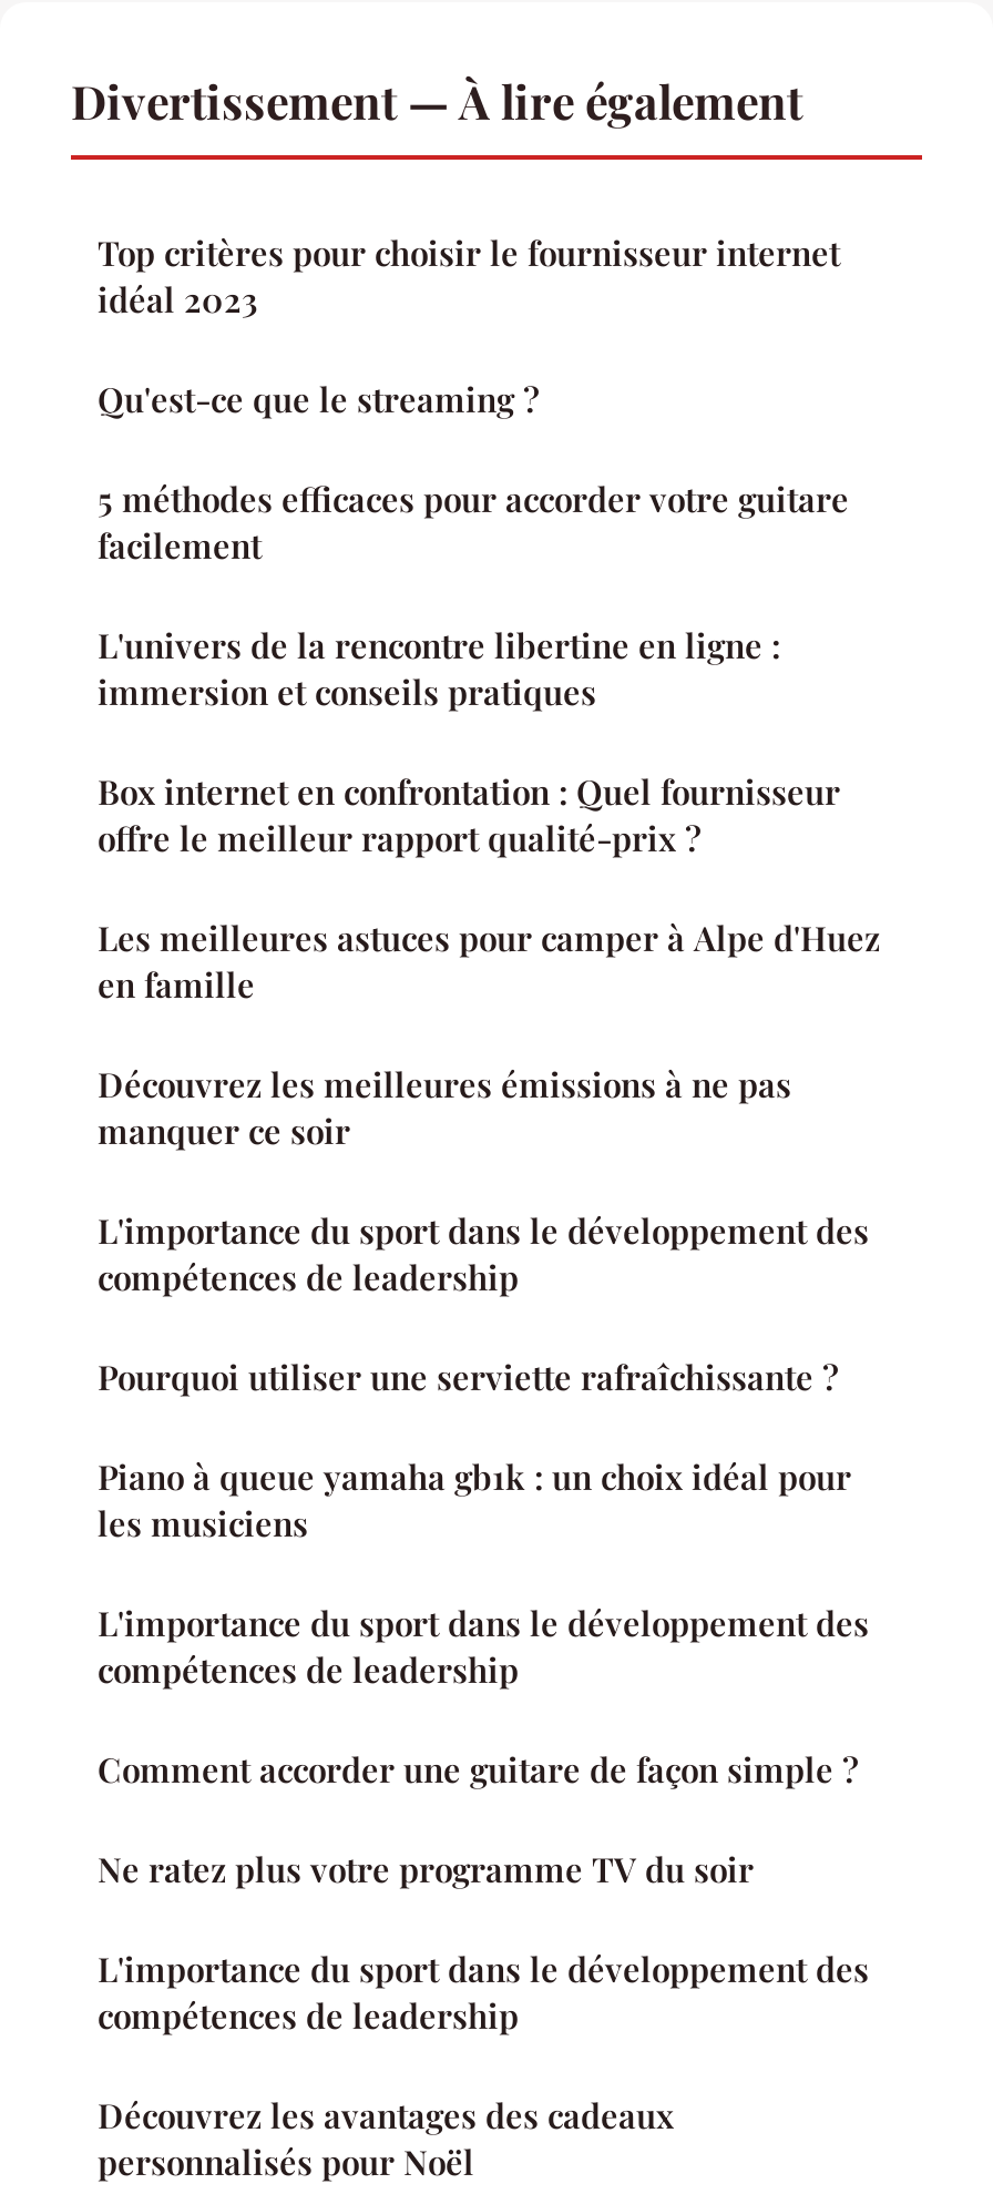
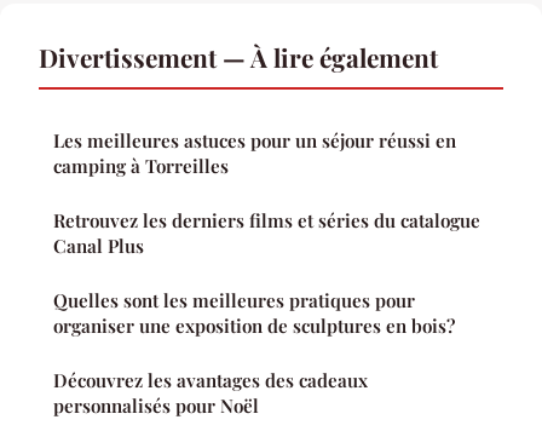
[98,229,880,2037] Top critères pour choisir le fournisseur internet | idéal 2023 | Qu'est-ce que le streaming ? | 5 méthodes efficaces pour accorder votre guitare | facilement | L'univers de la rencontre libertine en ligne : | immersion et conseils pratiques | Box internet en confrontation : Quel fournisseur | offre le meilleur rapport qualité-prix ? | Les meilleures astuces pour camper à Alpe d'Huez | en famille | Découvrez les meilleures émissions à ne pas | manquer ce soir | L'importance du sport dans le développement des | compétences de leadership | Pourquoi utiliser une serviette rafraîchissante ? | Piano à queue yamaha gb1k : un choix idéal pour | les musiciens | L'importance du sport dans le développement des | compétences de leadership | Comment accorder une guitare de façon simple ? | Ne ratez plus votre programme TV du soir | L'importance du sport dans le développement des | compétences de leadership -> [53,128,480,337] Les meilleures astuces pour un séjour réussi en | camping à Torreilles | Retrouvez les derniers films et séries du catalogue | Canal Plus | Quelles sont les meilleures pratiques pour | organiser une exposition de sculptures en bois?

